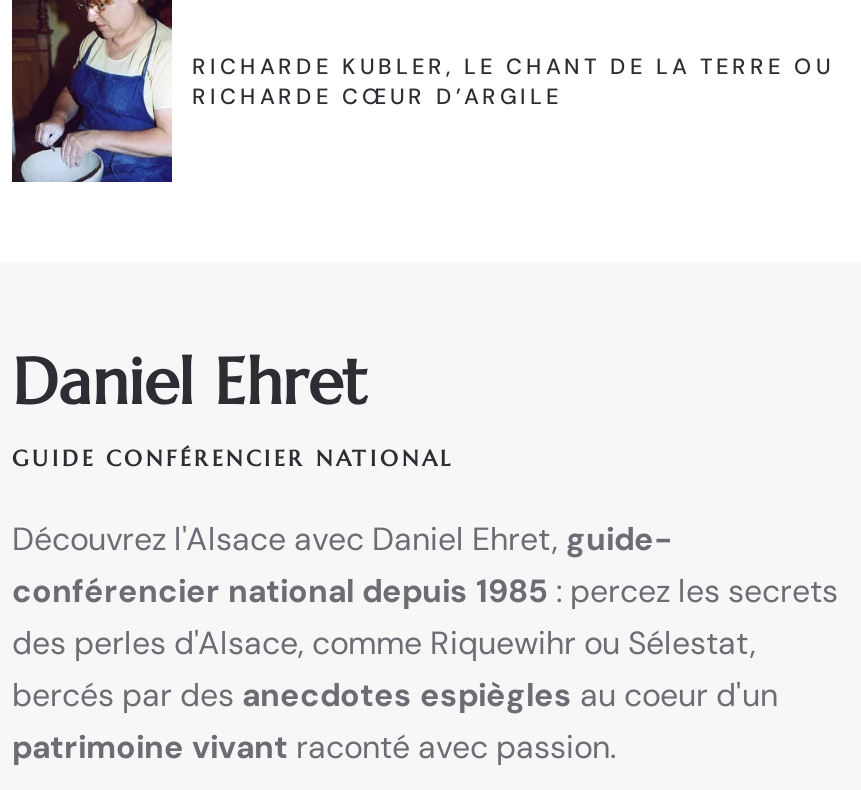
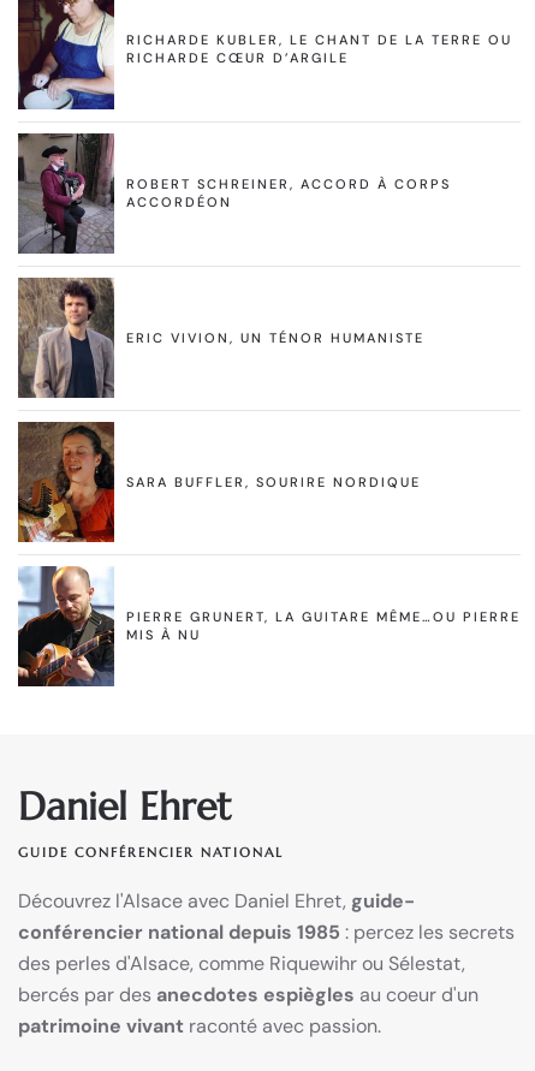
none -> [17,132,451,255] [image] | ROBERT SCHREINER, ACCORD À CORPS | ACCORDÉON
none -> [17,276,424,399] [image] | ERIC VIVION, UN TÉNOR HUMANISTE
none -> [17,421,421,543] [image] | SARA BUFFLER, SOURIRE NORDIQUE
none -> [17,565,521,688] [image] | PIERRE GRUNERT, LA GUITARE MÊME…OU PIERRE | MIS À NU

